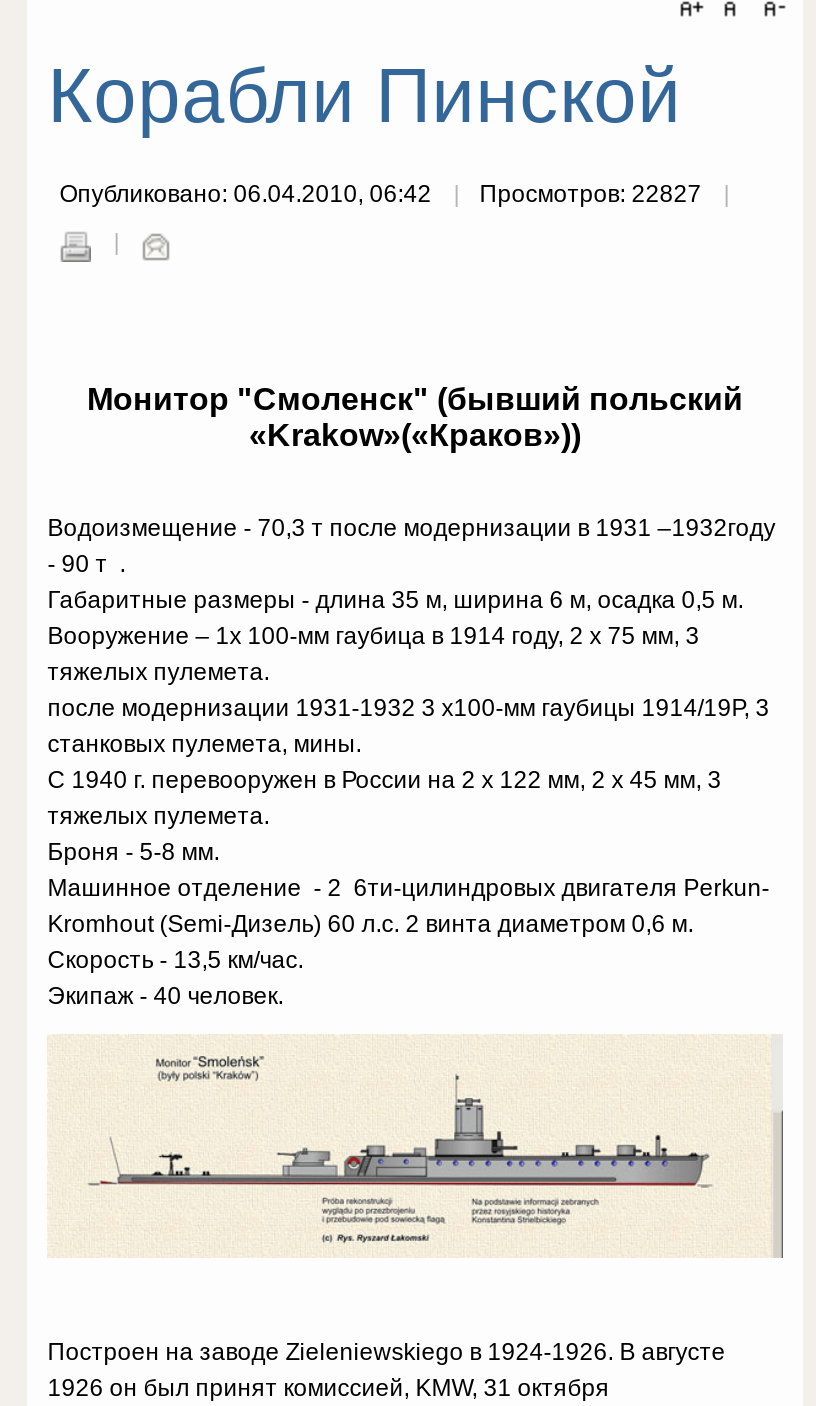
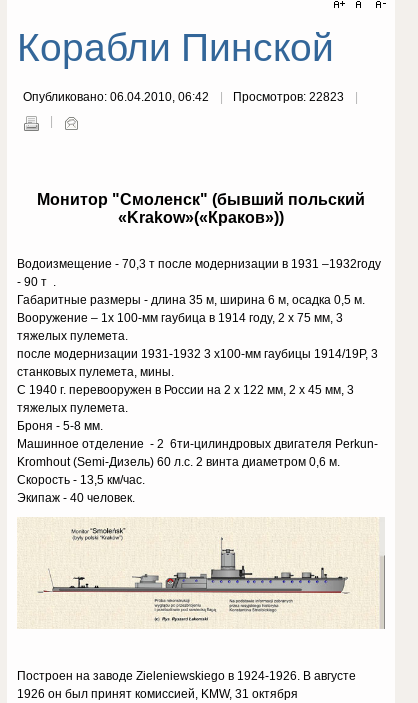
[59,180,707,208] Опубликовано: 06.04.2010, 06:42 Просмотров: 22827 -> [23,90,347,104] Опубликовано: 06.04.2010, 06:42 Просмотров: 22823

